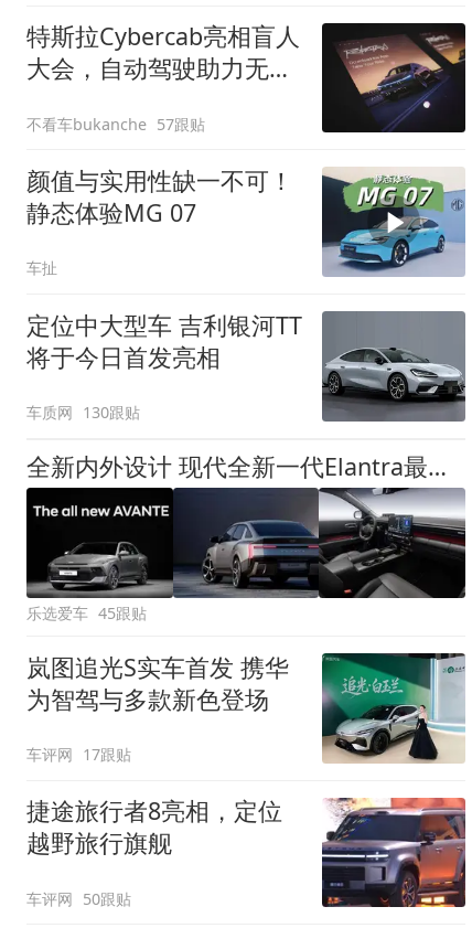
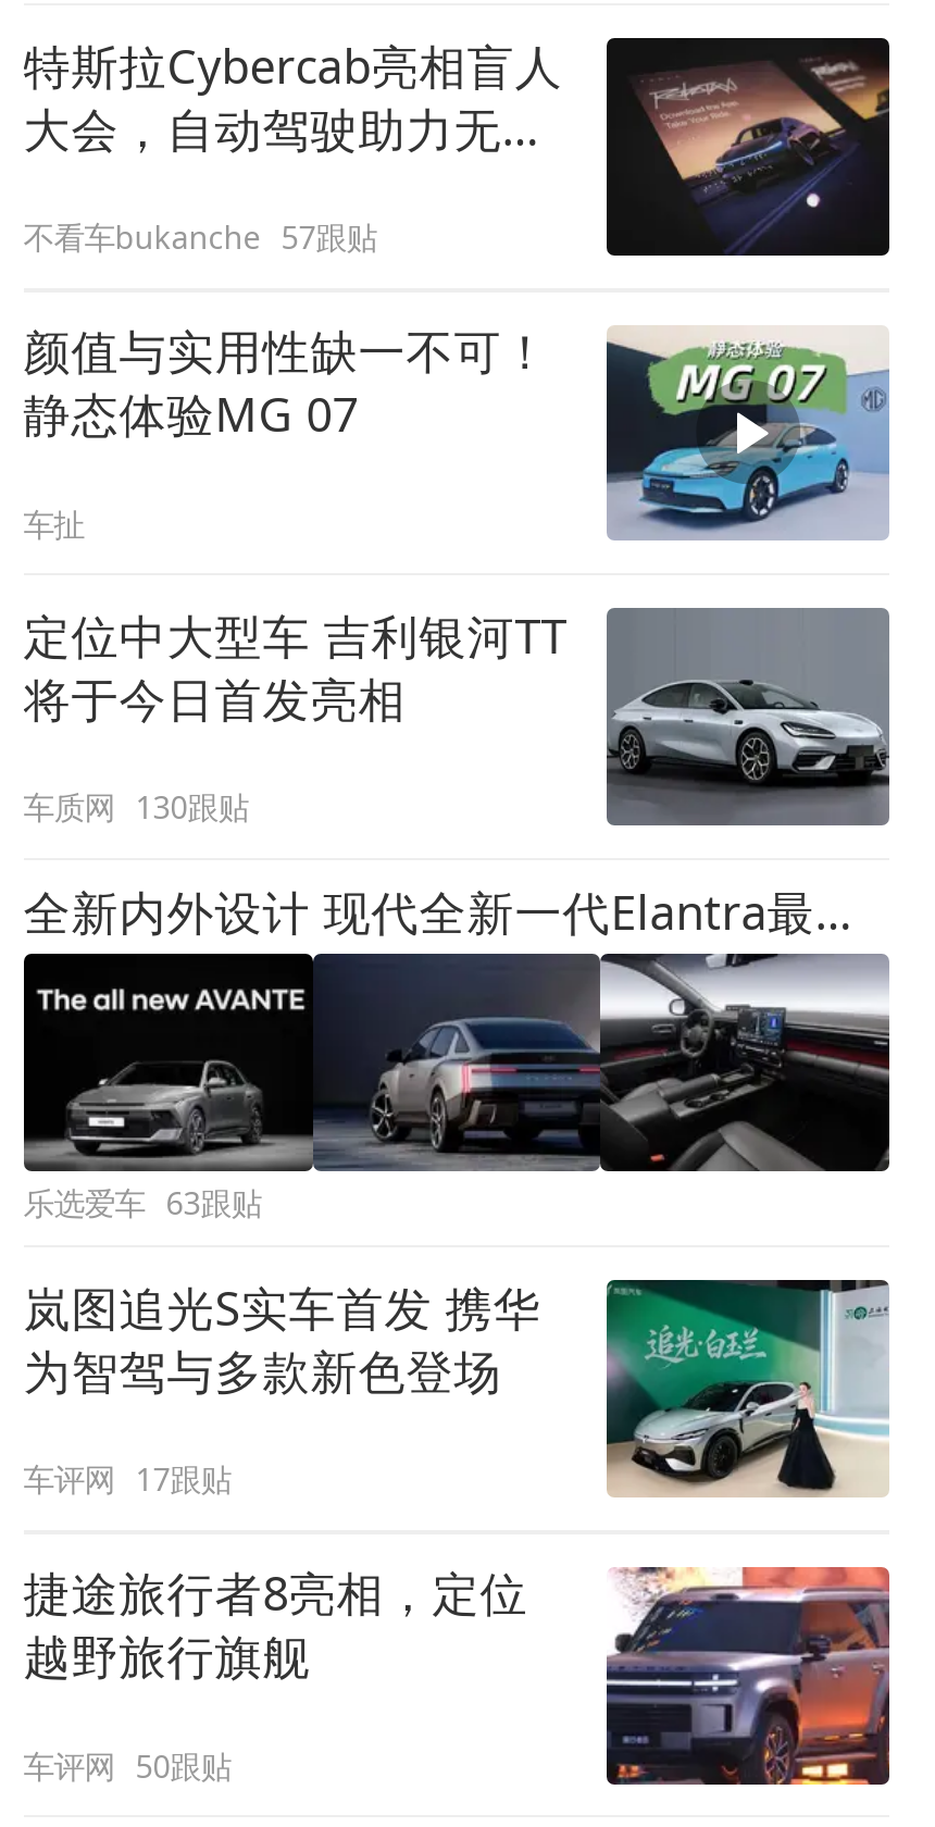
[26,603,147,624] 乐选爱车 45跟贴 -> [23,1181,262,1222] 乐选爱车 63跟贴

